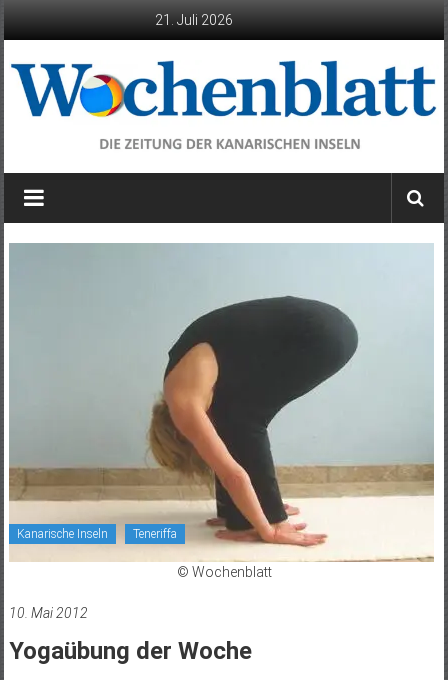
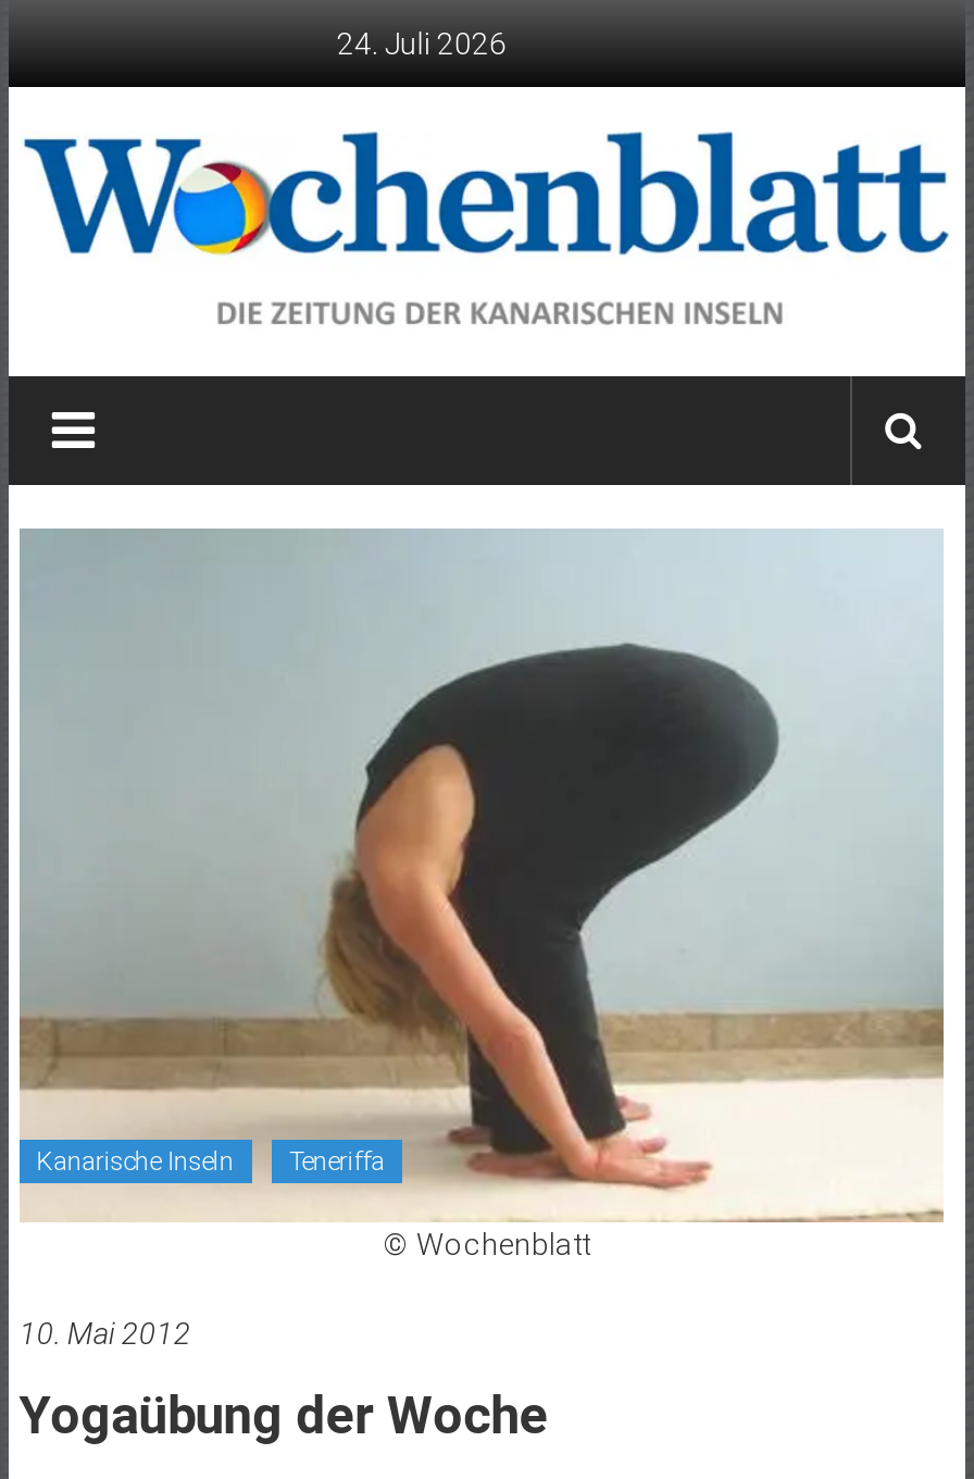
[155,12,233,28] 21. Juli 2026 -> [337,26,506,61] 24. Juli 2026

